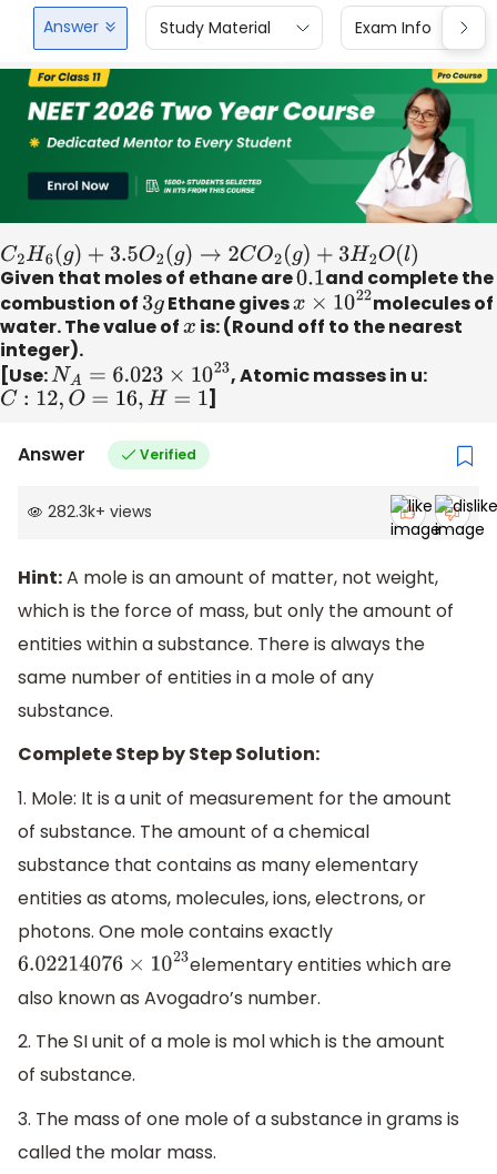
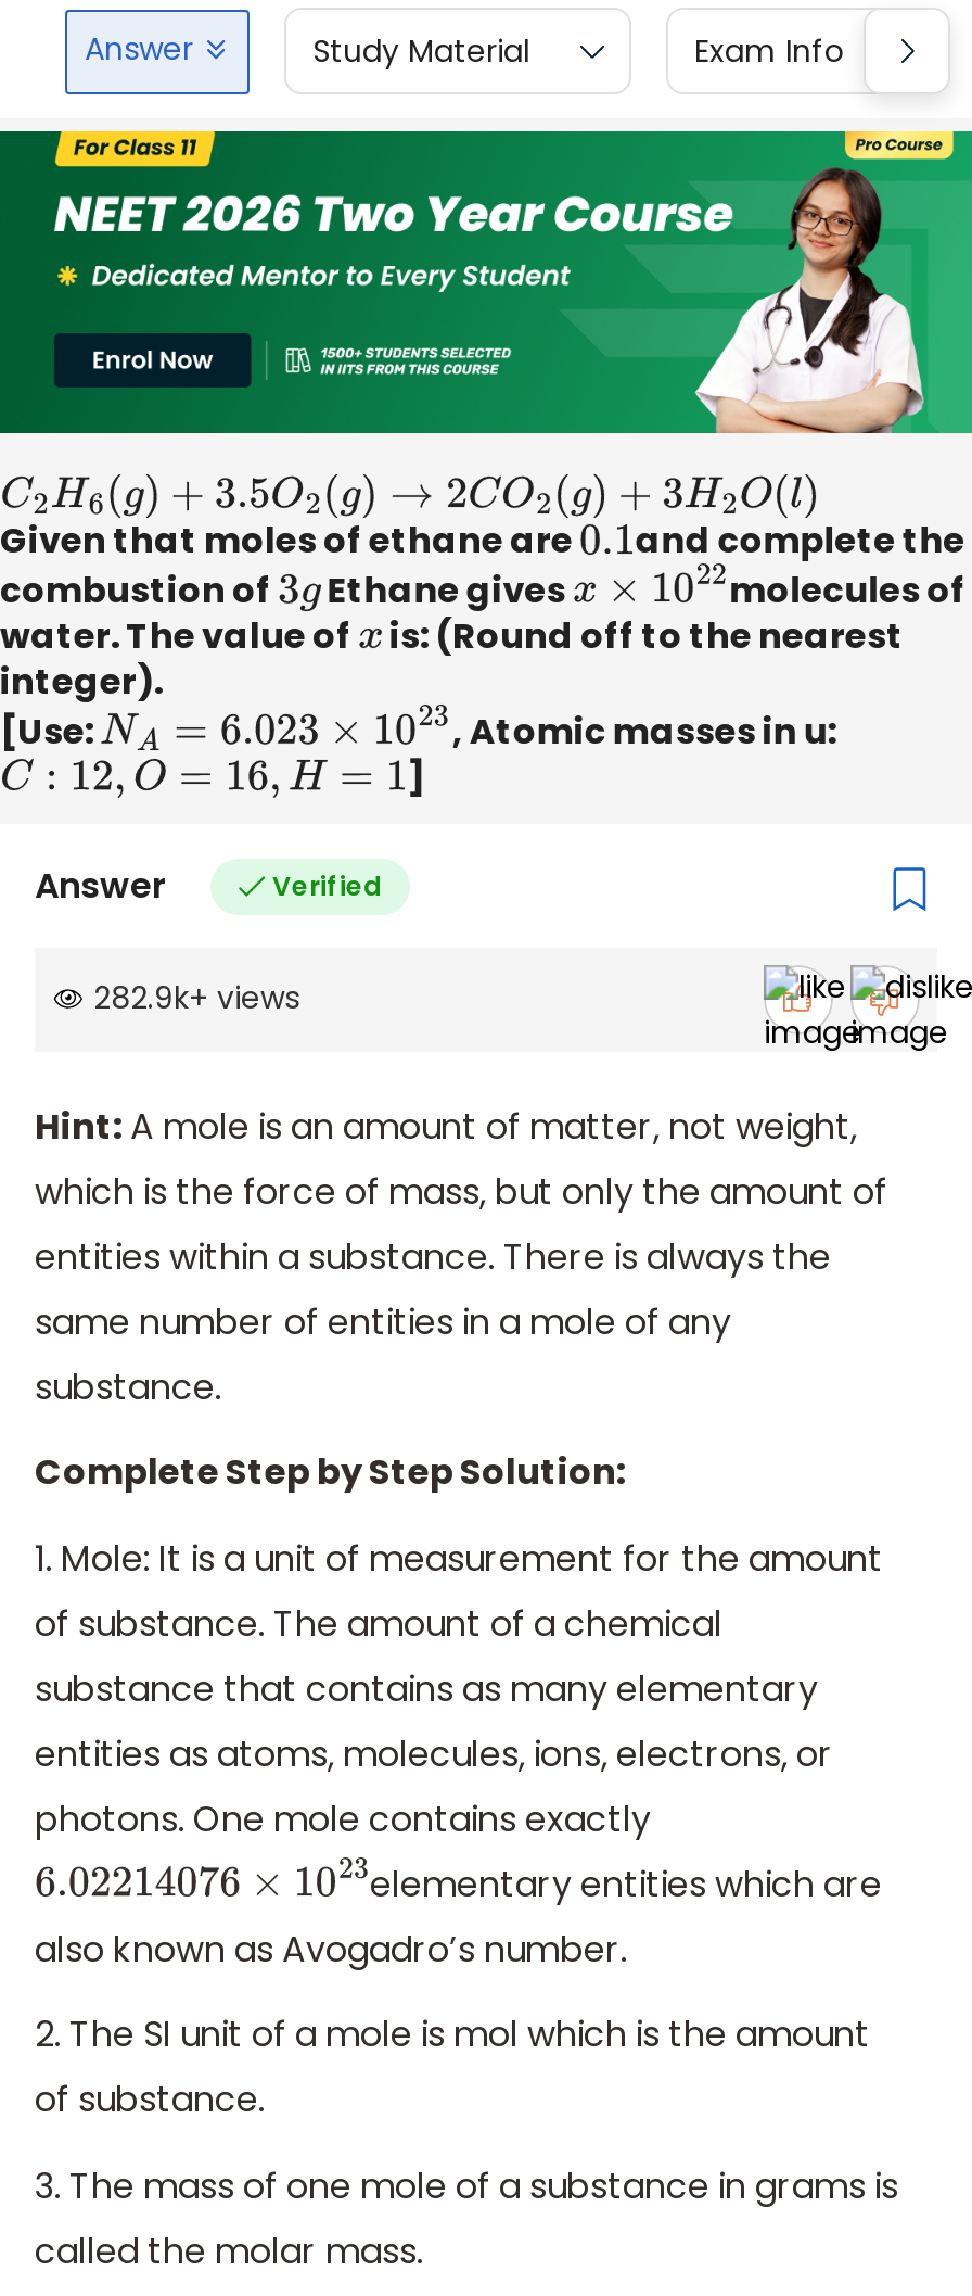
[48,501,152,523] 282.3k+ views -> [93,976,299,1020] 282.9k+ views

